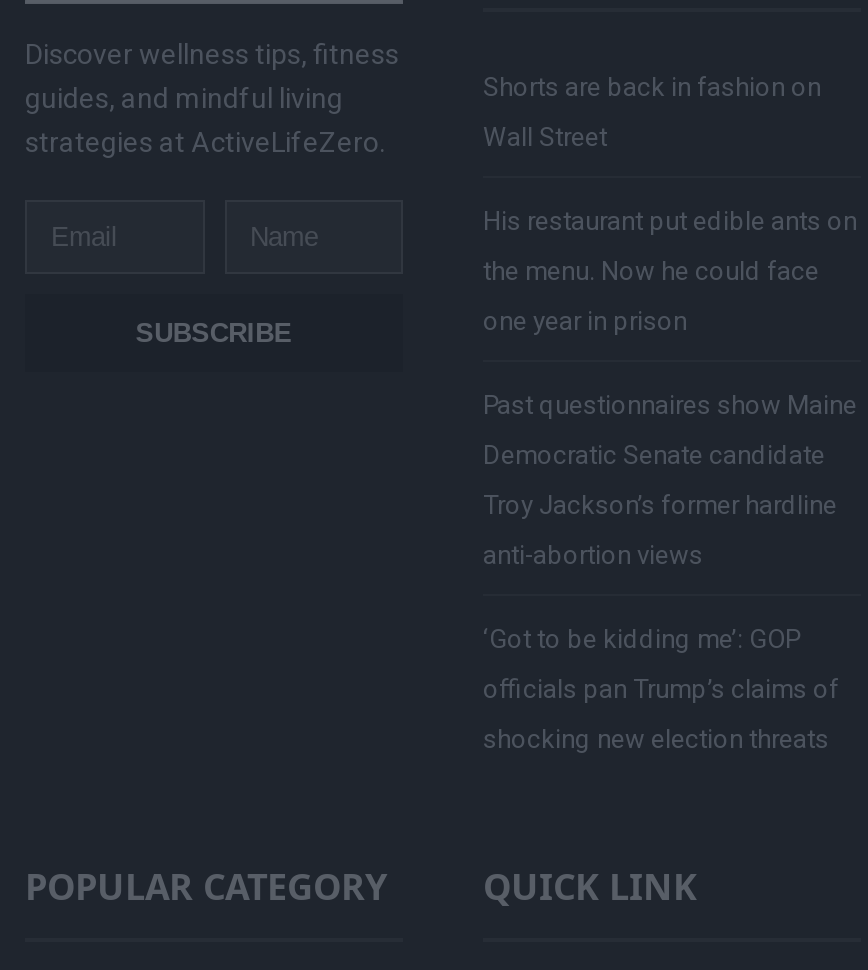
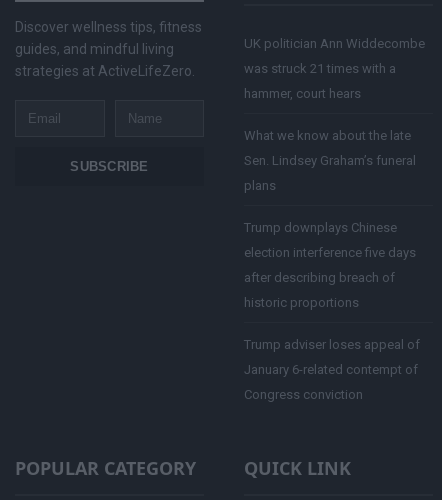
[483,73,857,755] Shorts are back in fashion on | Wall Street | His restaurant put edible ants on | the menu. Now he could face | one year in prison | Past questionnaires show Maine | Democratic Senate candidate | Troy Jackson’s former hardline | anti-abortion views | ‘Got to be kidding me’: GOP | officials pan Trump’s claims of | shocking new election threats -> [244,36,425,402] UK politician Ann Widdecombe | was struck 21 times with a | hammer, court hears | What we know about the late | Sen. Lindsey Graham’s funeral | plans | Trump downplays Chinese | election interference five days | after describing breach of | historic proportions | Trump adviser loses appeal of | January 6-related contempt of | Congress conviction

